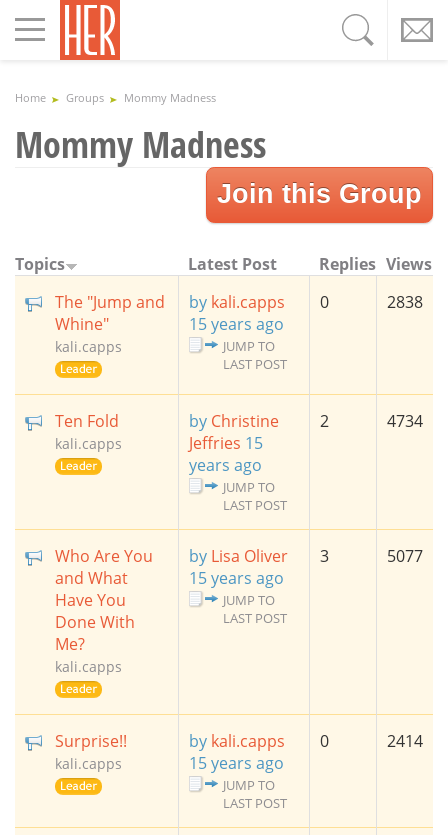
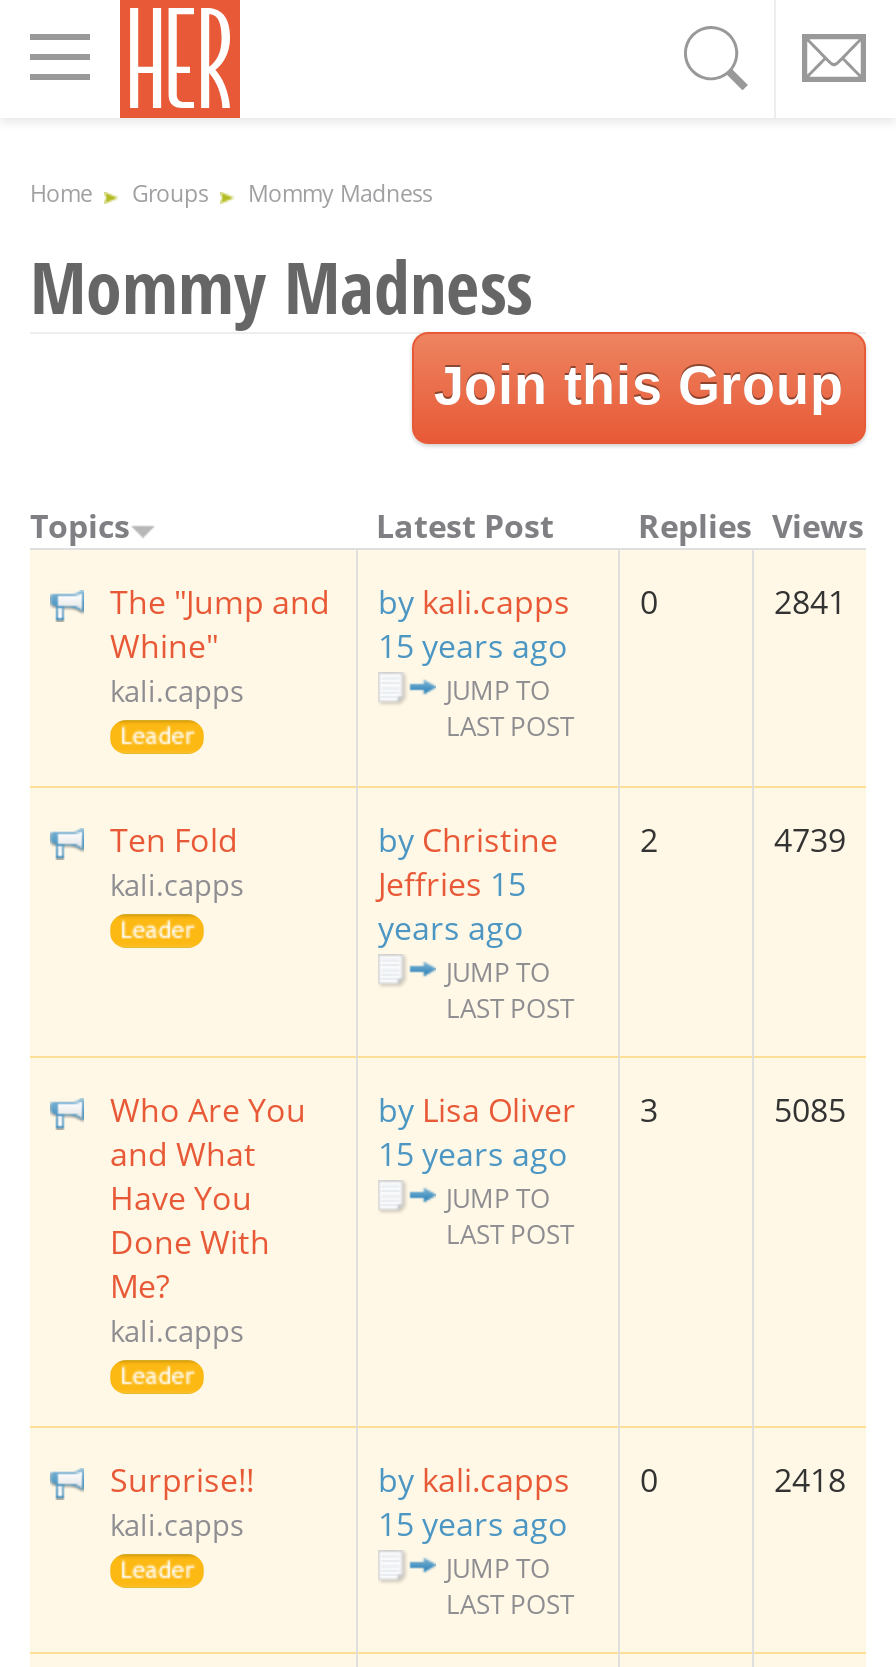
[387,291,423,313] 2838 -> [774,580,846,624] 2841
[387,410,423,432] 4734 -> [774,818,846,862] 4739
[387,545,423,567] 5077 -> [774,1088,846,1132] 5085
[387,730,423,752] 2414 -> [774,1458,846,1502] 2418

